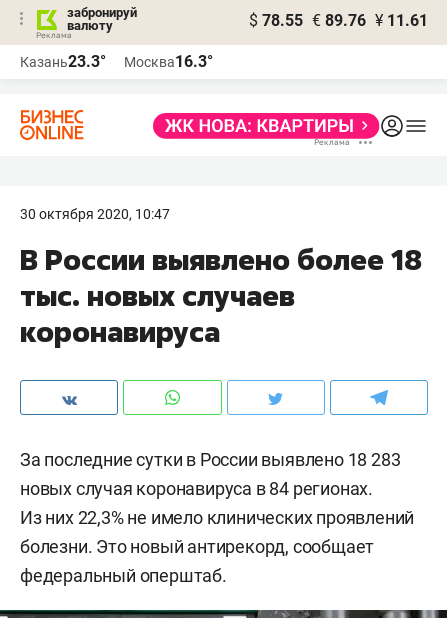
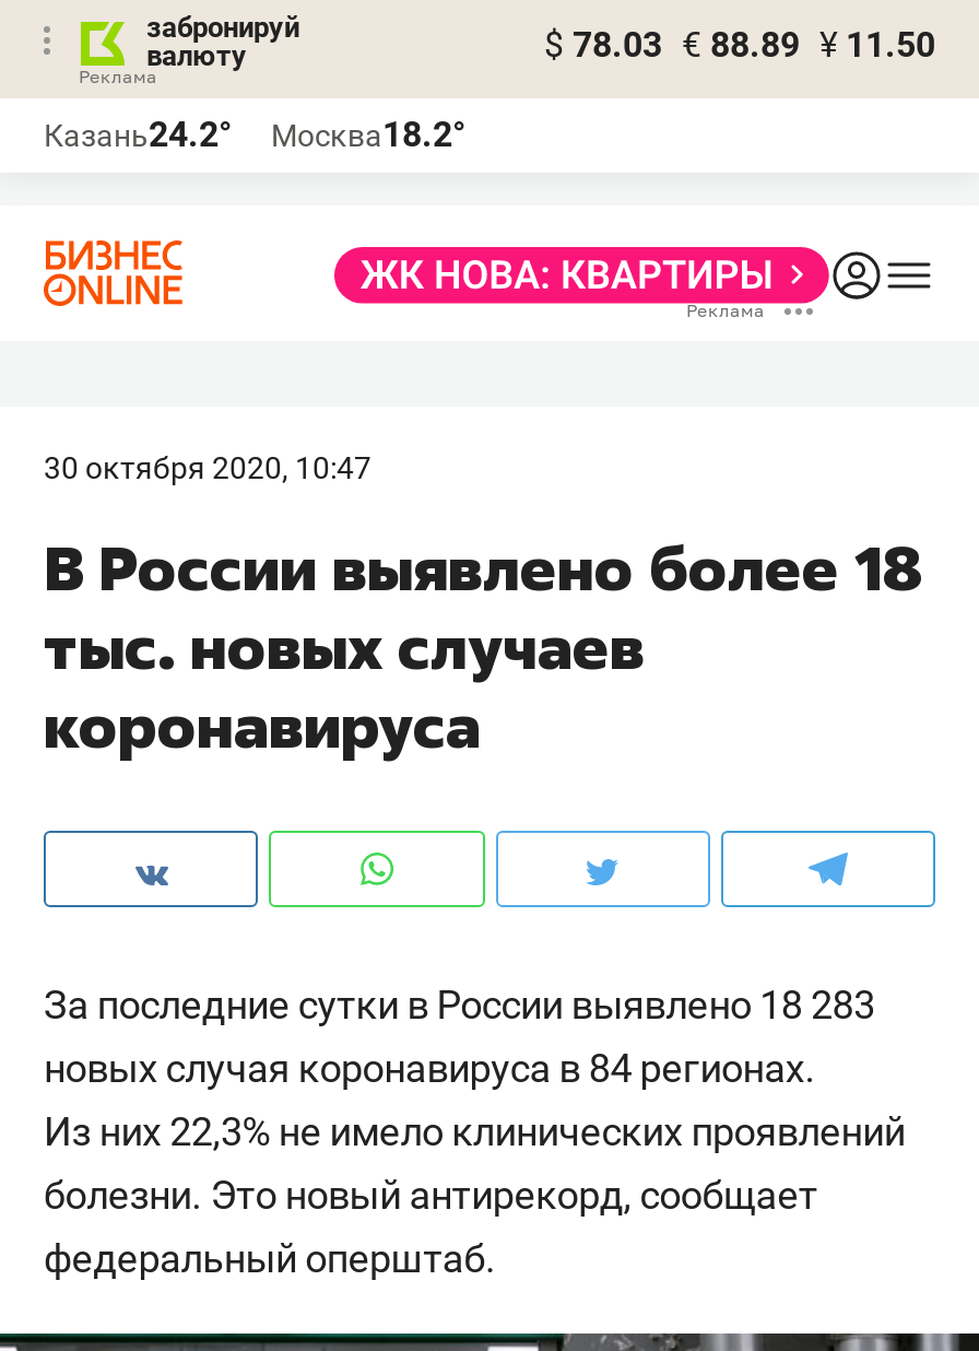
[249,11,428,30] $ 78.55 € 89.76 ¥ 11.61 -> [544,24,935,66] $ 78.03 € 88.89 ¥ 11.50
[20,52,106,71] Казань23.3° -> [44,114,232,155] Казань24.2°
[124,52,213,71] Москва16.3° -> [271,114,465,155] Москва18.2°

